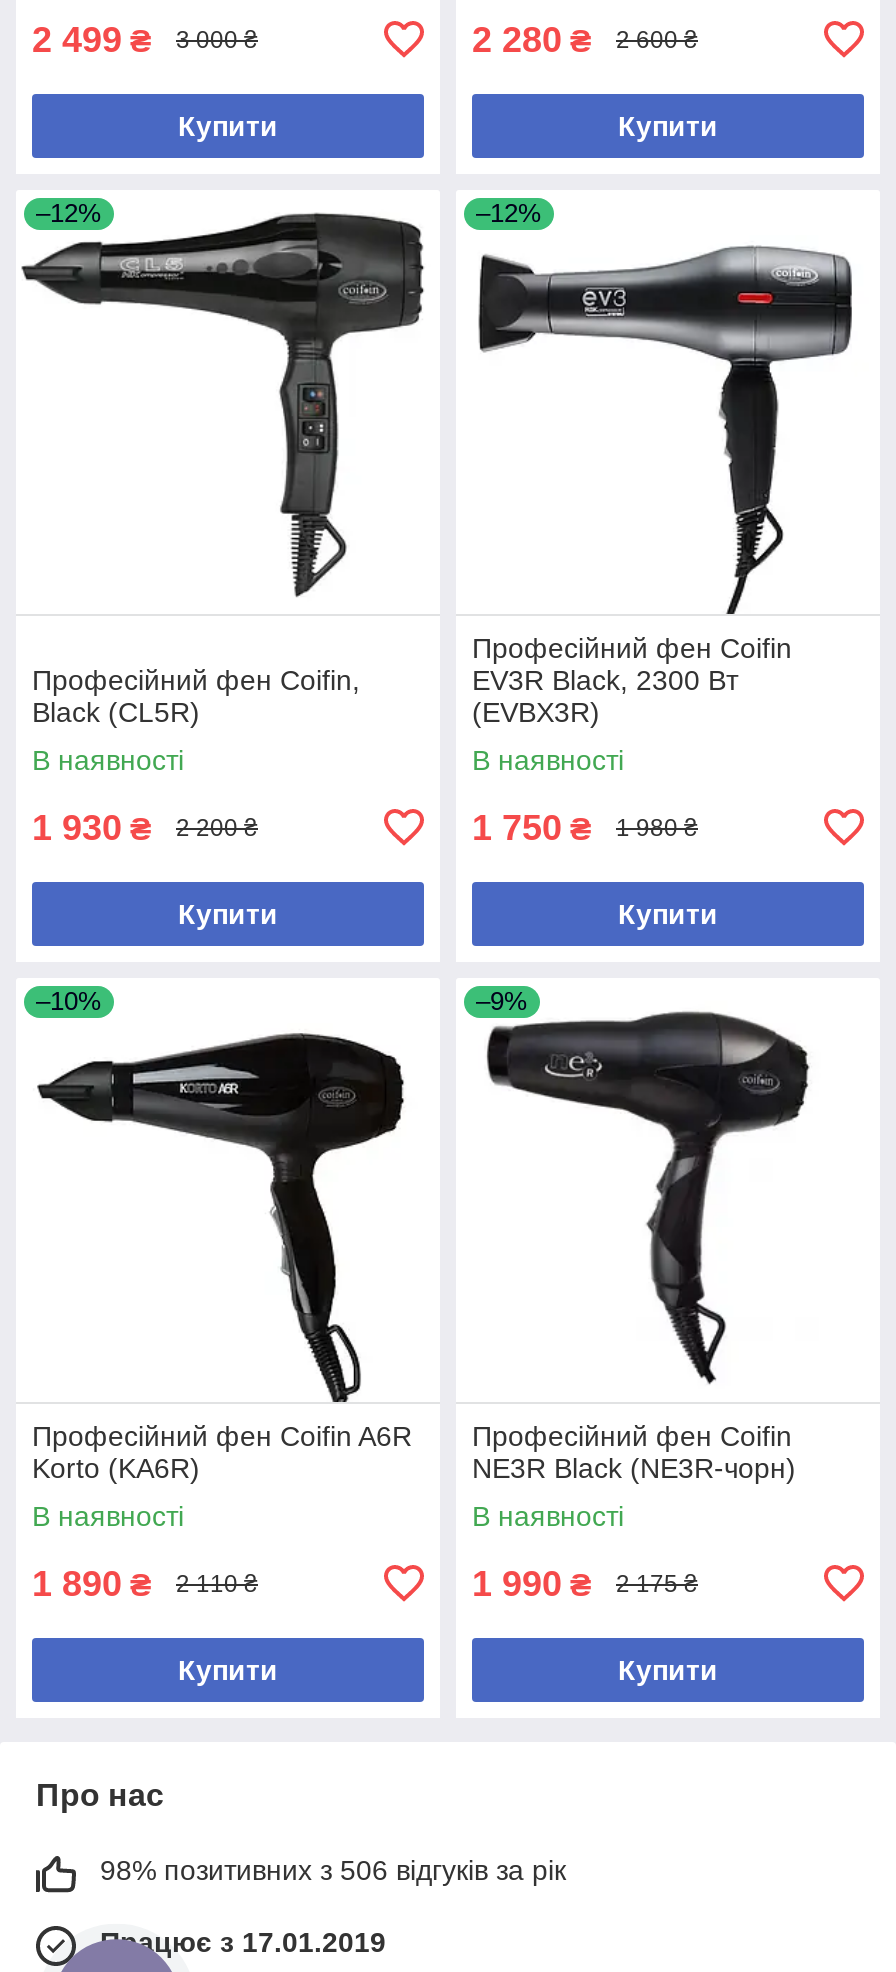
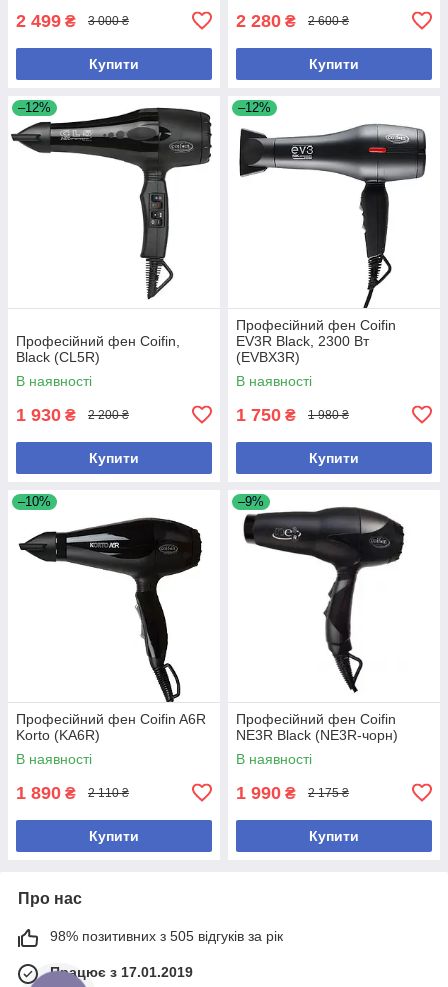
[100,1854,566,1886] 98% позитивних з 506 відгуків за рік -> [50,928,283,944] 98% позитивних з 505 відгуків за рік

